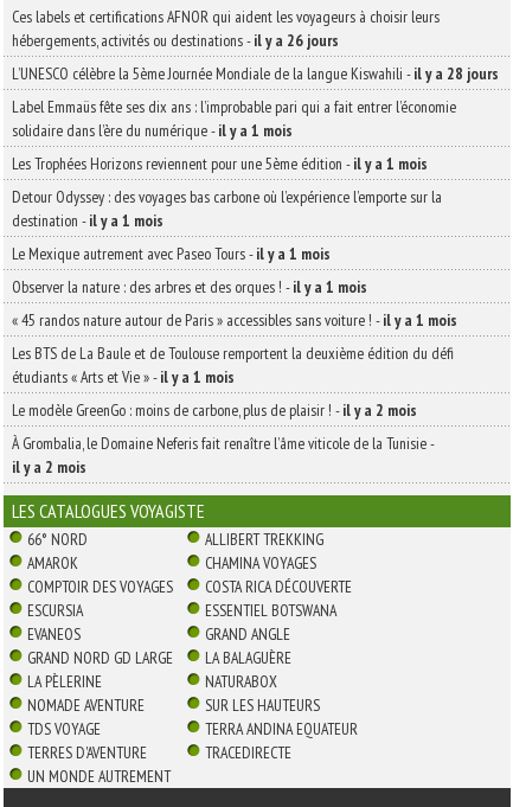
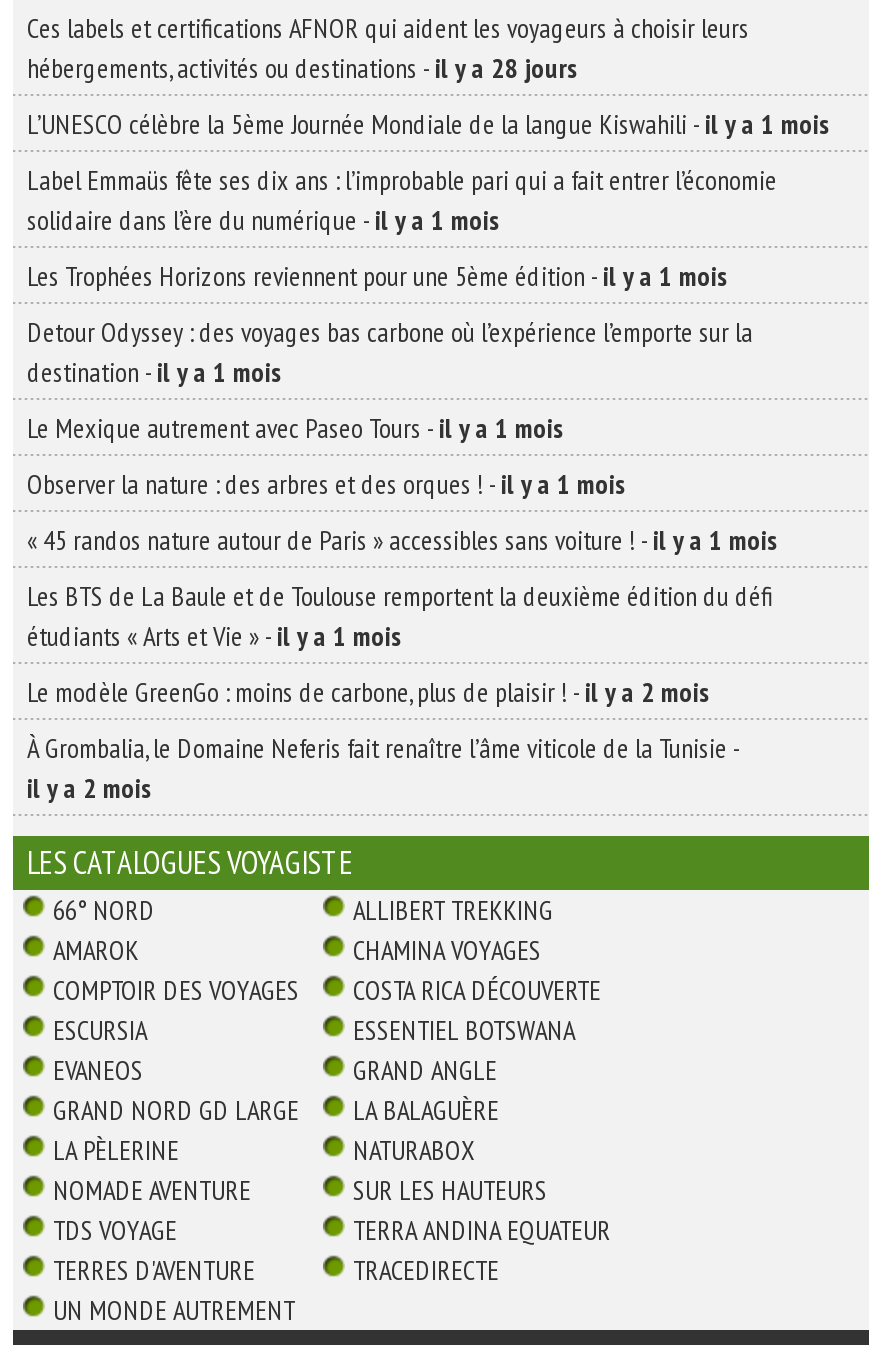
[12,30,339,51] hébergements, activités ou destinations - il y a 26 jours -> [27,51,579,87] hébergements, activités ou destinations - il y a 28 jours
[12,63,499,85] L’UNESCO célèbre la 5ème Journée Mondiale de la langue Kiswahili - il y a 28 jours -> [27,107,831,143] L’UNESCO célèbre la 5ème Journée Mondiale de la langue Kiswahili - il y a 1 mois

